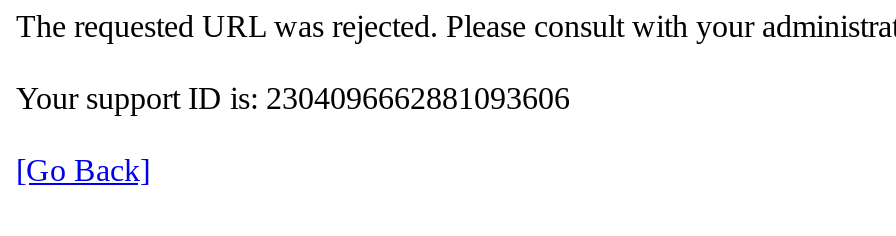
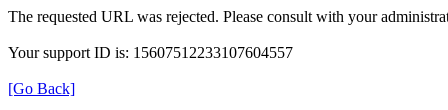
[16,81,570,115] Your support ID is: 2304096662881093606 -> [8,44,293,61] Your support ID is: 15607512233107604557

